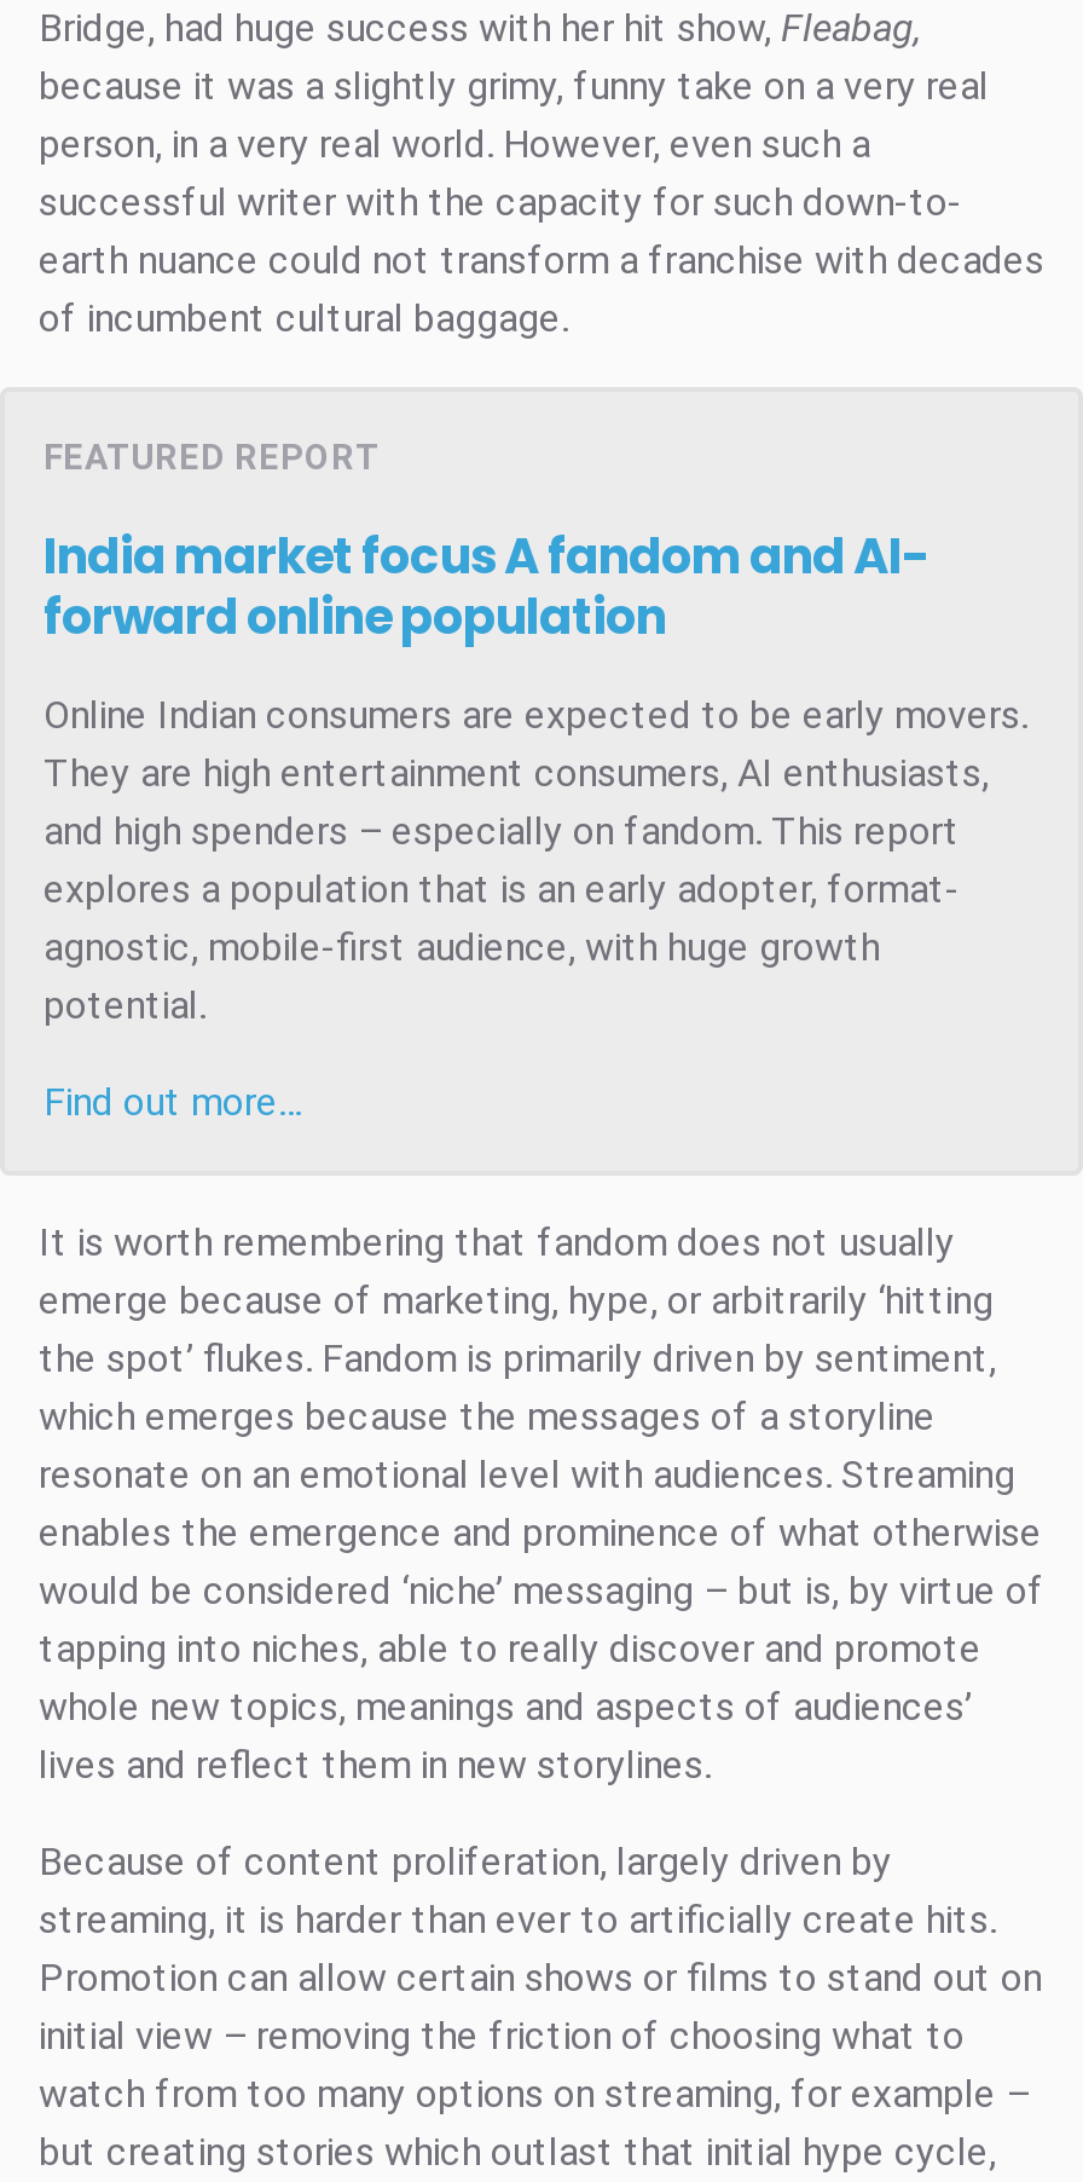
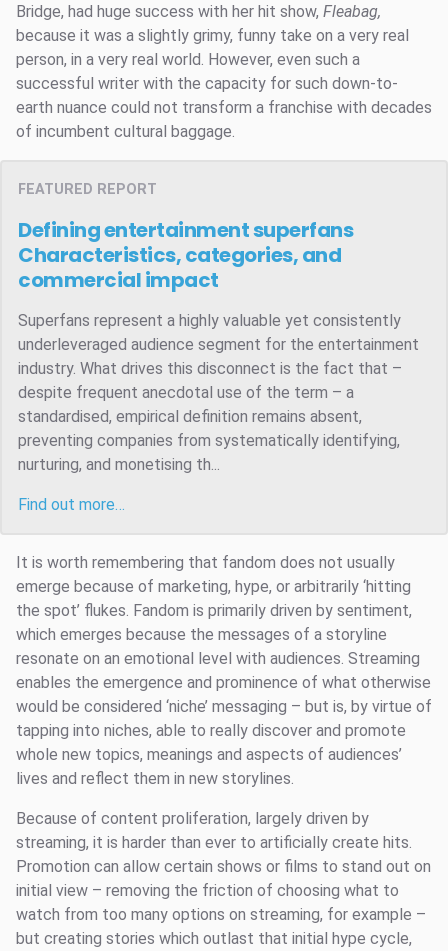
[44,524,929,652] India market focusA fandom and AI- | forward online population -> [18,216,353,294] Defining entertainment superfans | Characteristics, categories, and | commercial impact
[44,693,1027,1029] Online Indian consumers are expected to be early movers. | They are high entertainment consumers, AI enthusiasts, | and high spenders – especially on fandom. This report | explores a population that is an early adopter, format- | agnostic, mobile-first audience, with huge growth | potential. -> [18,311,419,474] Superfans represent a highly valuable yet consistently | underleveraged audience segment for the entertainment | industry. What drives this disconnect is the fact that – | despite frequent anecdotal use of the term – a | standardised, empirical definition remains absent, | preventing companies from systematically identifying, | nurturing, and monetising th...

